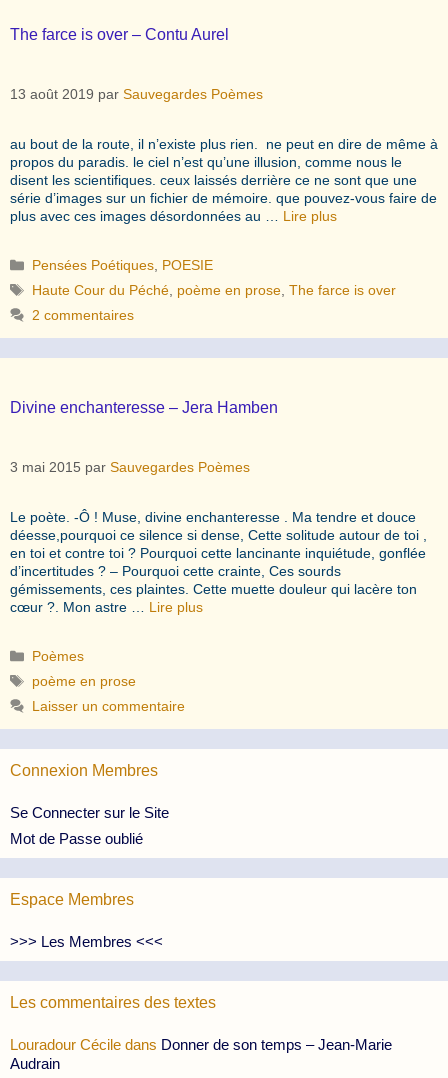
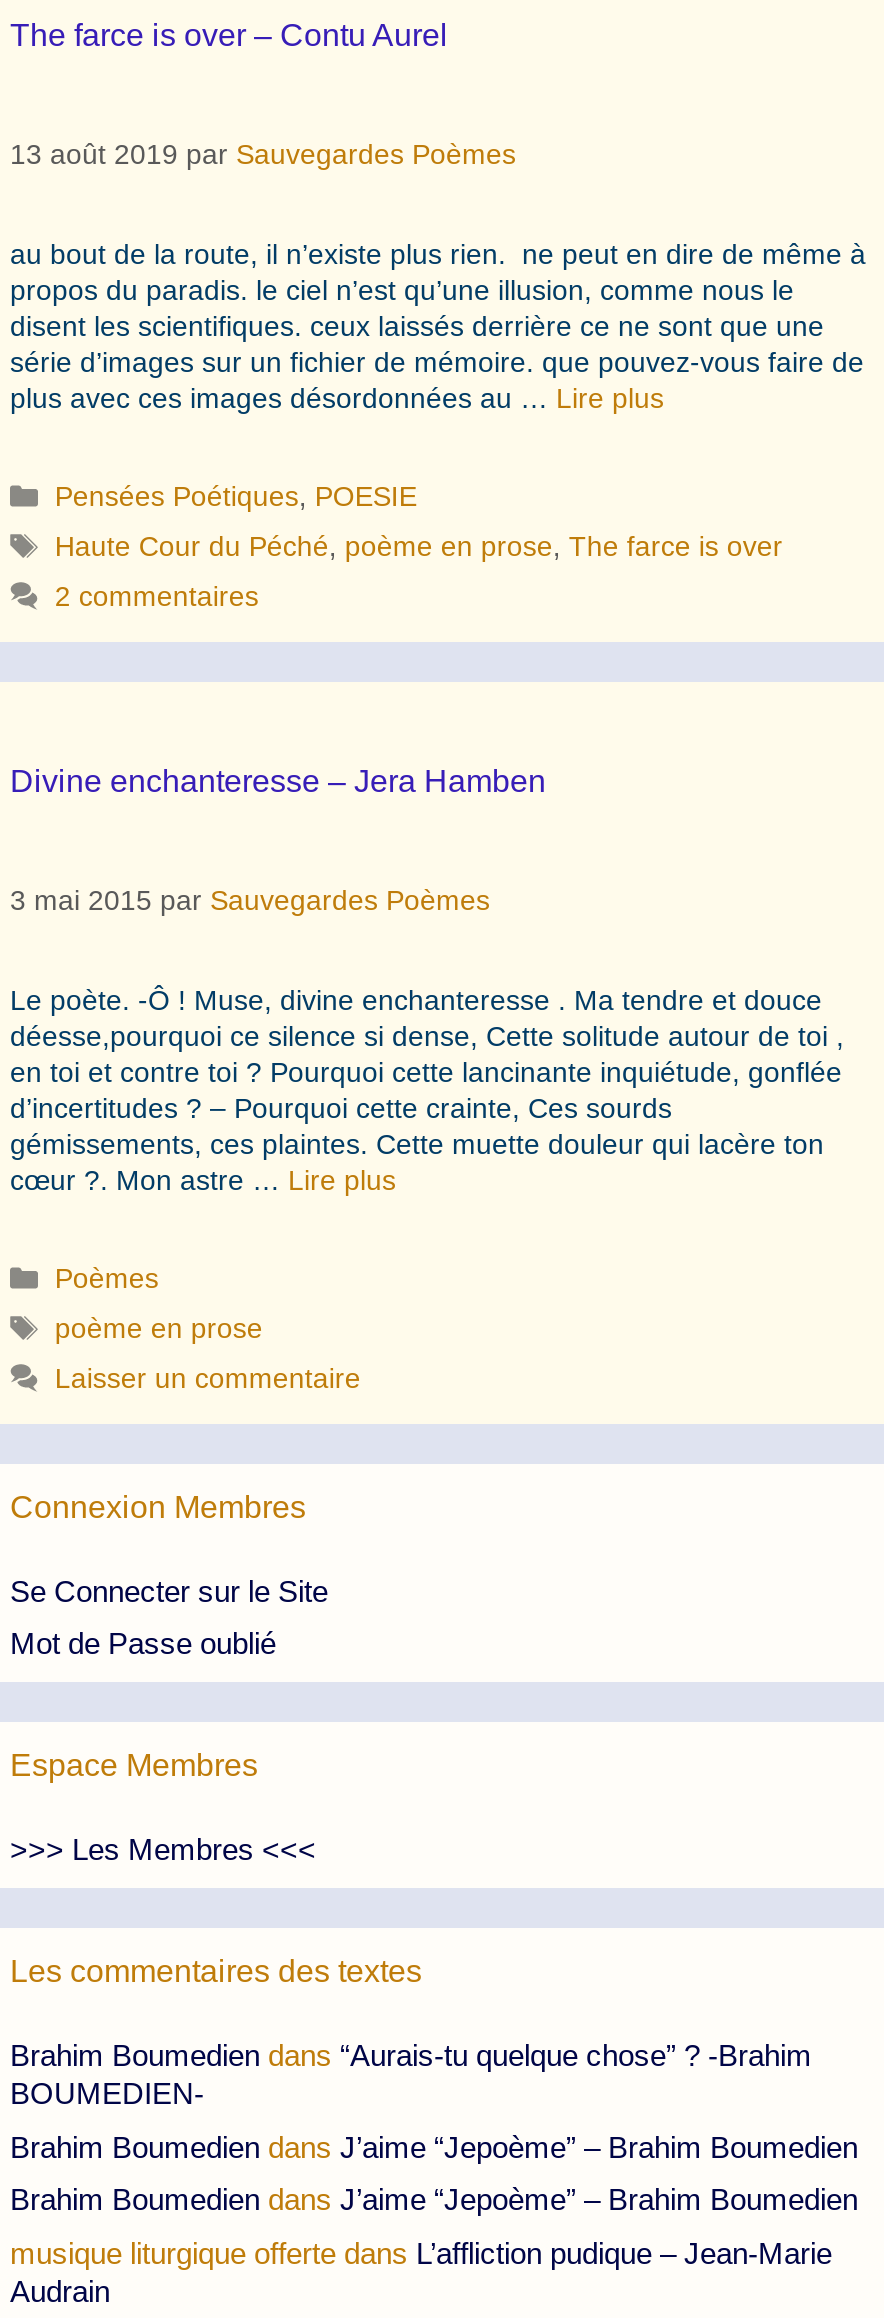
[10,1036,392,1053] Louradour Cécile dans Donner de son temps – Jean-Marie -> [10,2039,858,2270] Brahim Boumedien dans “Aurais-tu quelque chose” ? -Brahim | BOUMEDIEN- | Brahim Boumedien dans J’aime “Jepoème” – Brahim Boumedien | Brahim Boumedien dans J’aime “Jepoème” – Brahim Boumedien | musique liturgique offerte dans L’affliction pudique – Jean-Marie

